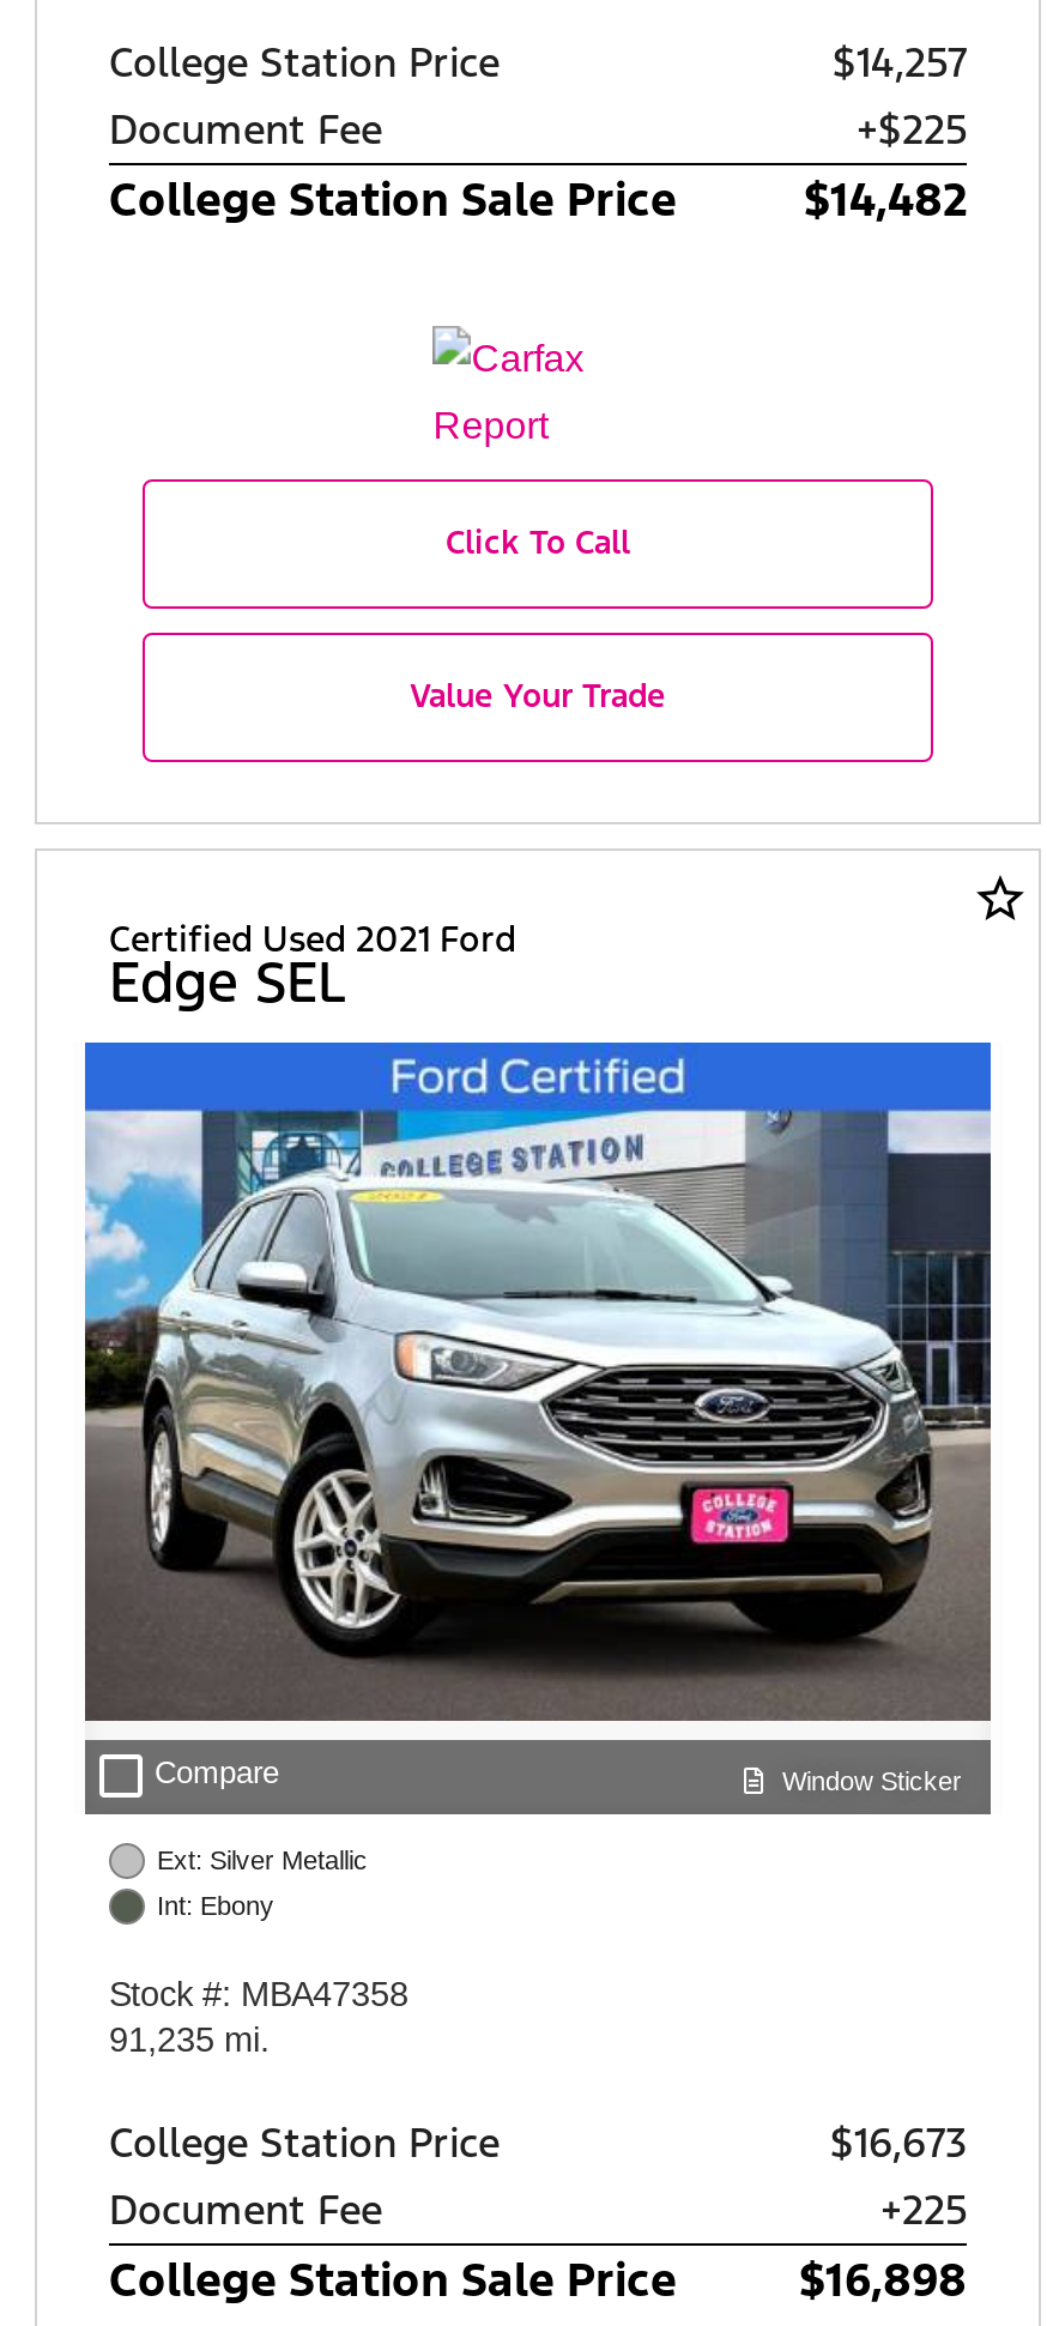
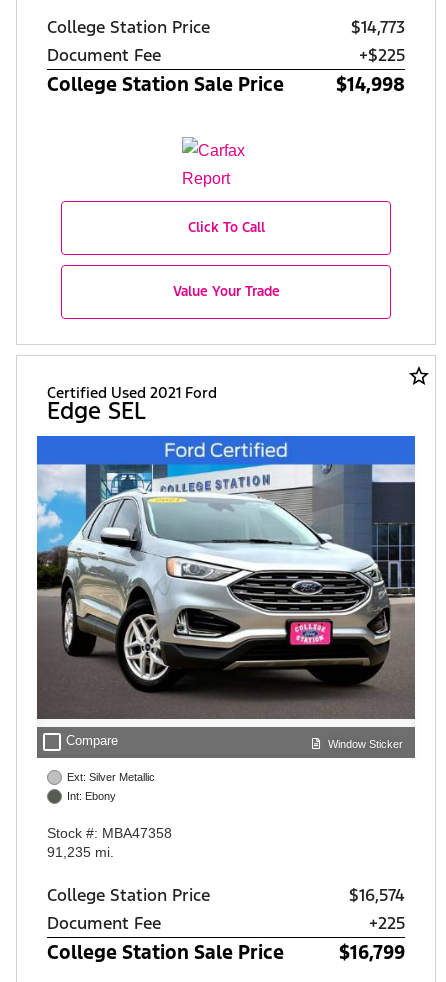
[833,37,967,89] $14,257 -> [351,16,405,38] $14,773
[804,171,967,228] $14,482 -> [336,72,405,96] $14,998
[830,2115,967,2168] $16,673 -> [349,884,405,906] $16,574
[799,2250,967,2307] $16,898 -> [339,940,405,964] $16,799

